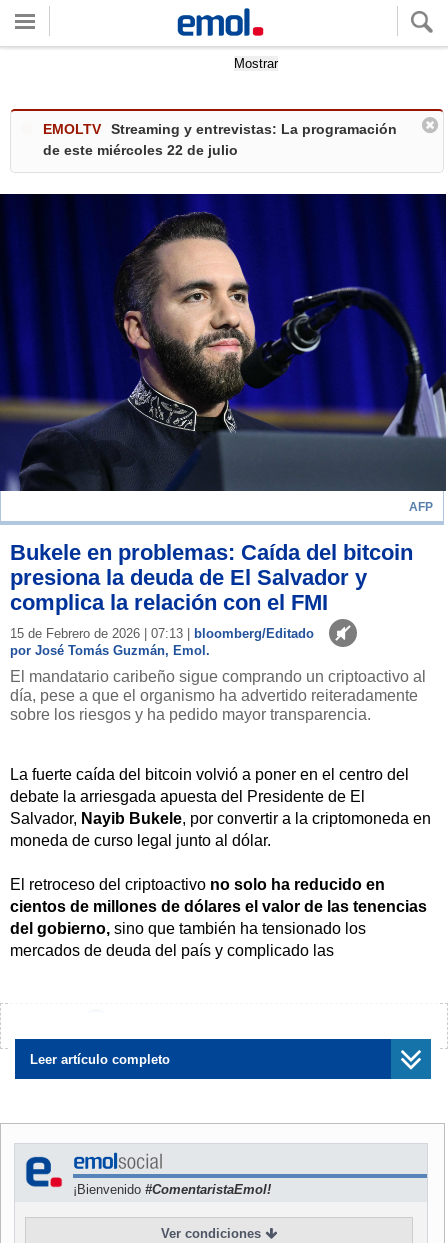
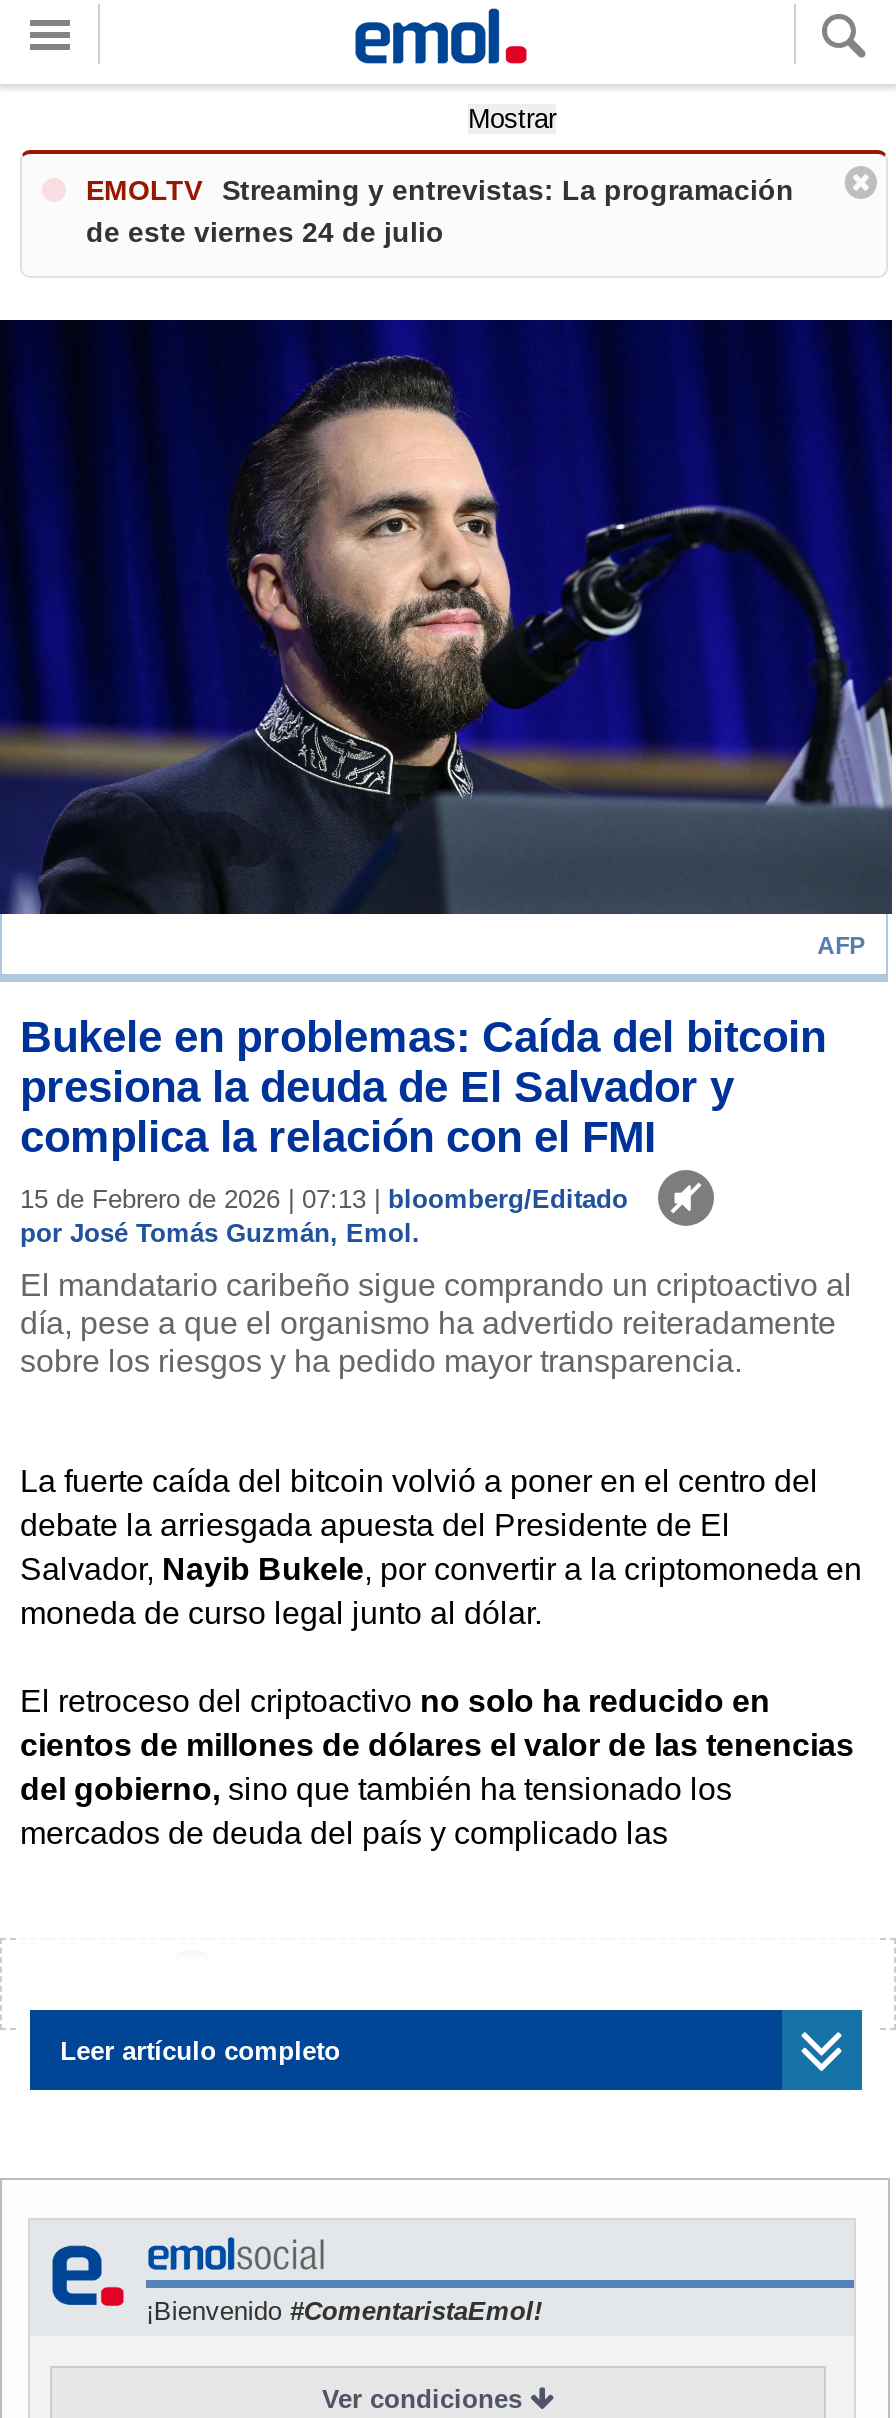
[43,142,238,158] de este miércoles 22 de julio -> [86,216,444,248] de este viernes 24 de julio

